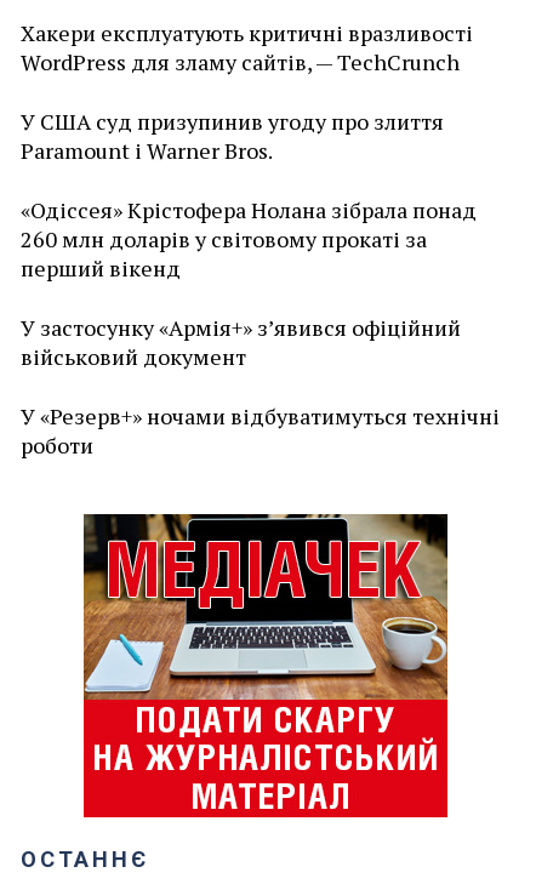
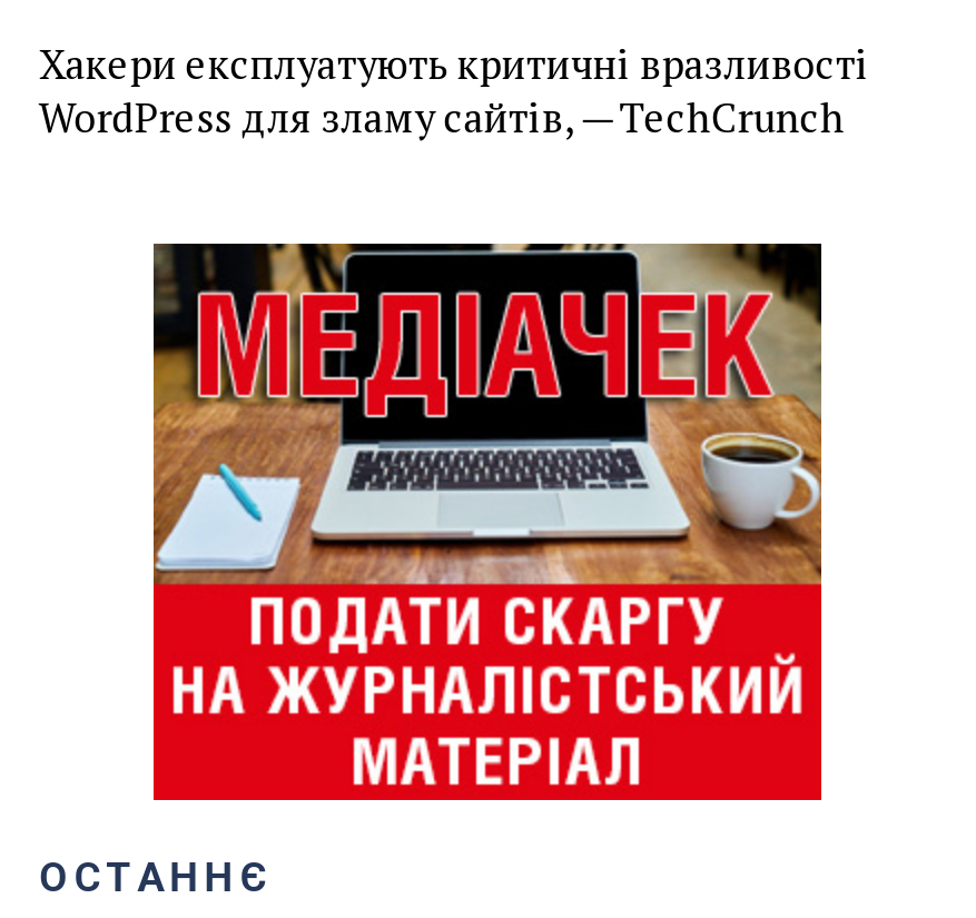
[21,107,500,460] У США суд призупинив угоду про злиття | Paramount і Warner Bros. | «Одіссея» Крістофера Нолана зібрала понад | 260 млн доларів у світовому прокаті за | перший вікенд | У застосунку «Армія+» зʼявився офіційний | військовий документ | У «Резерв+» ночами відбуватимуться технічні | роботи -> none

